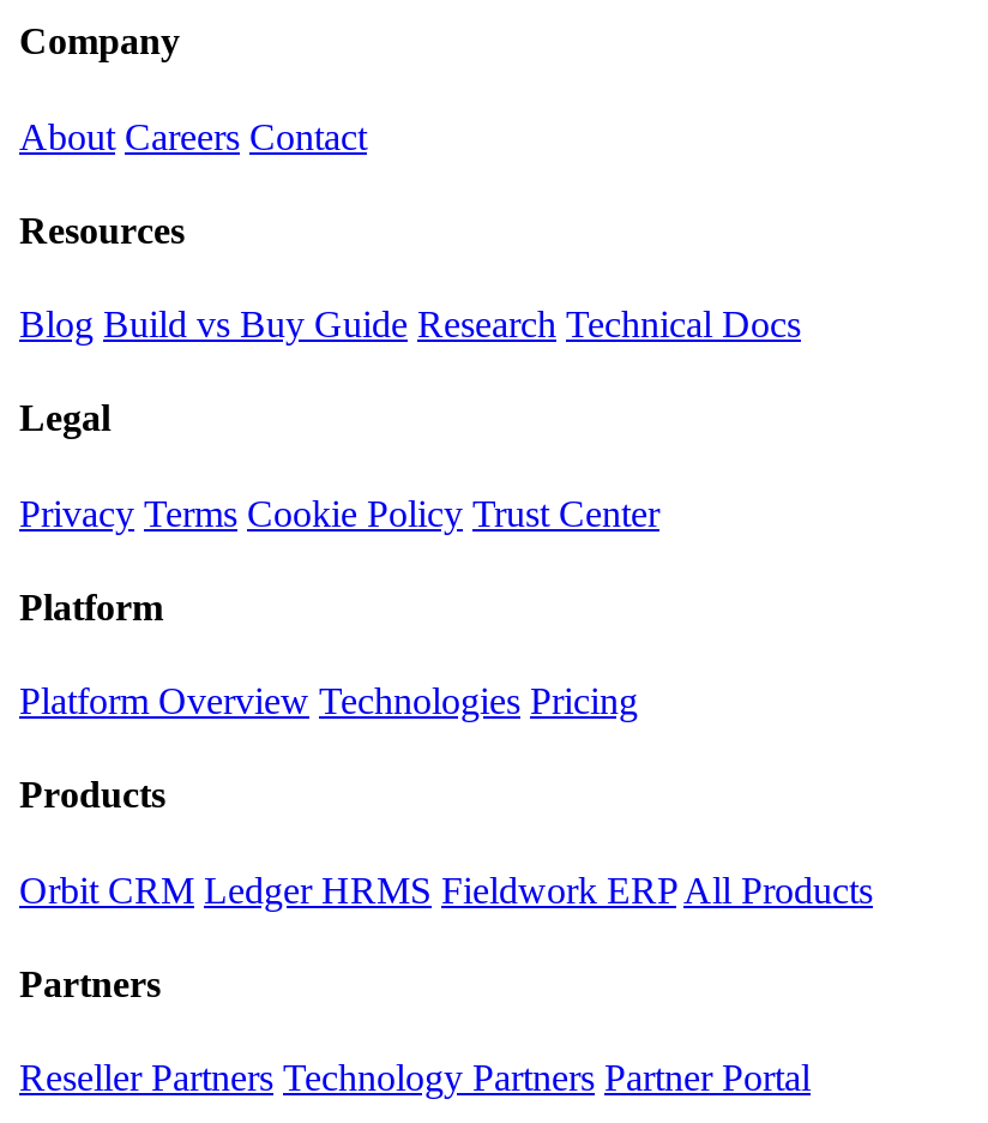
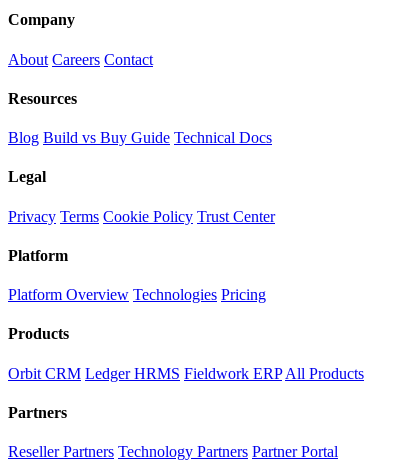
[19,304,801,345] Blog Build vs Buy Guide Research Technical Docs -> [8,129,272,146] Blog Build vs Buy Guide Technical Docs

